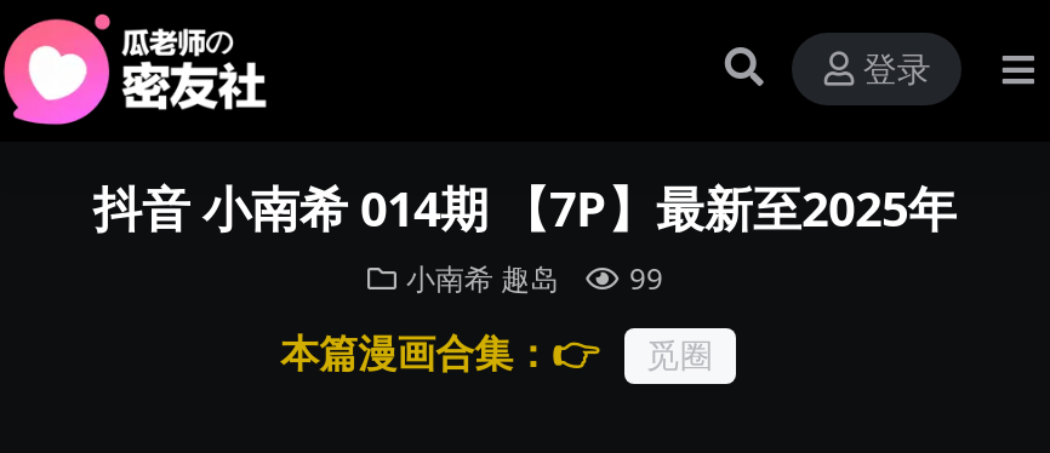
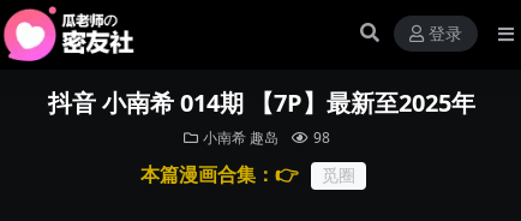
[406,258,663,299] 小南希 趣岛 99 -> [203,127,330,148] 小南希 趣岛 98

